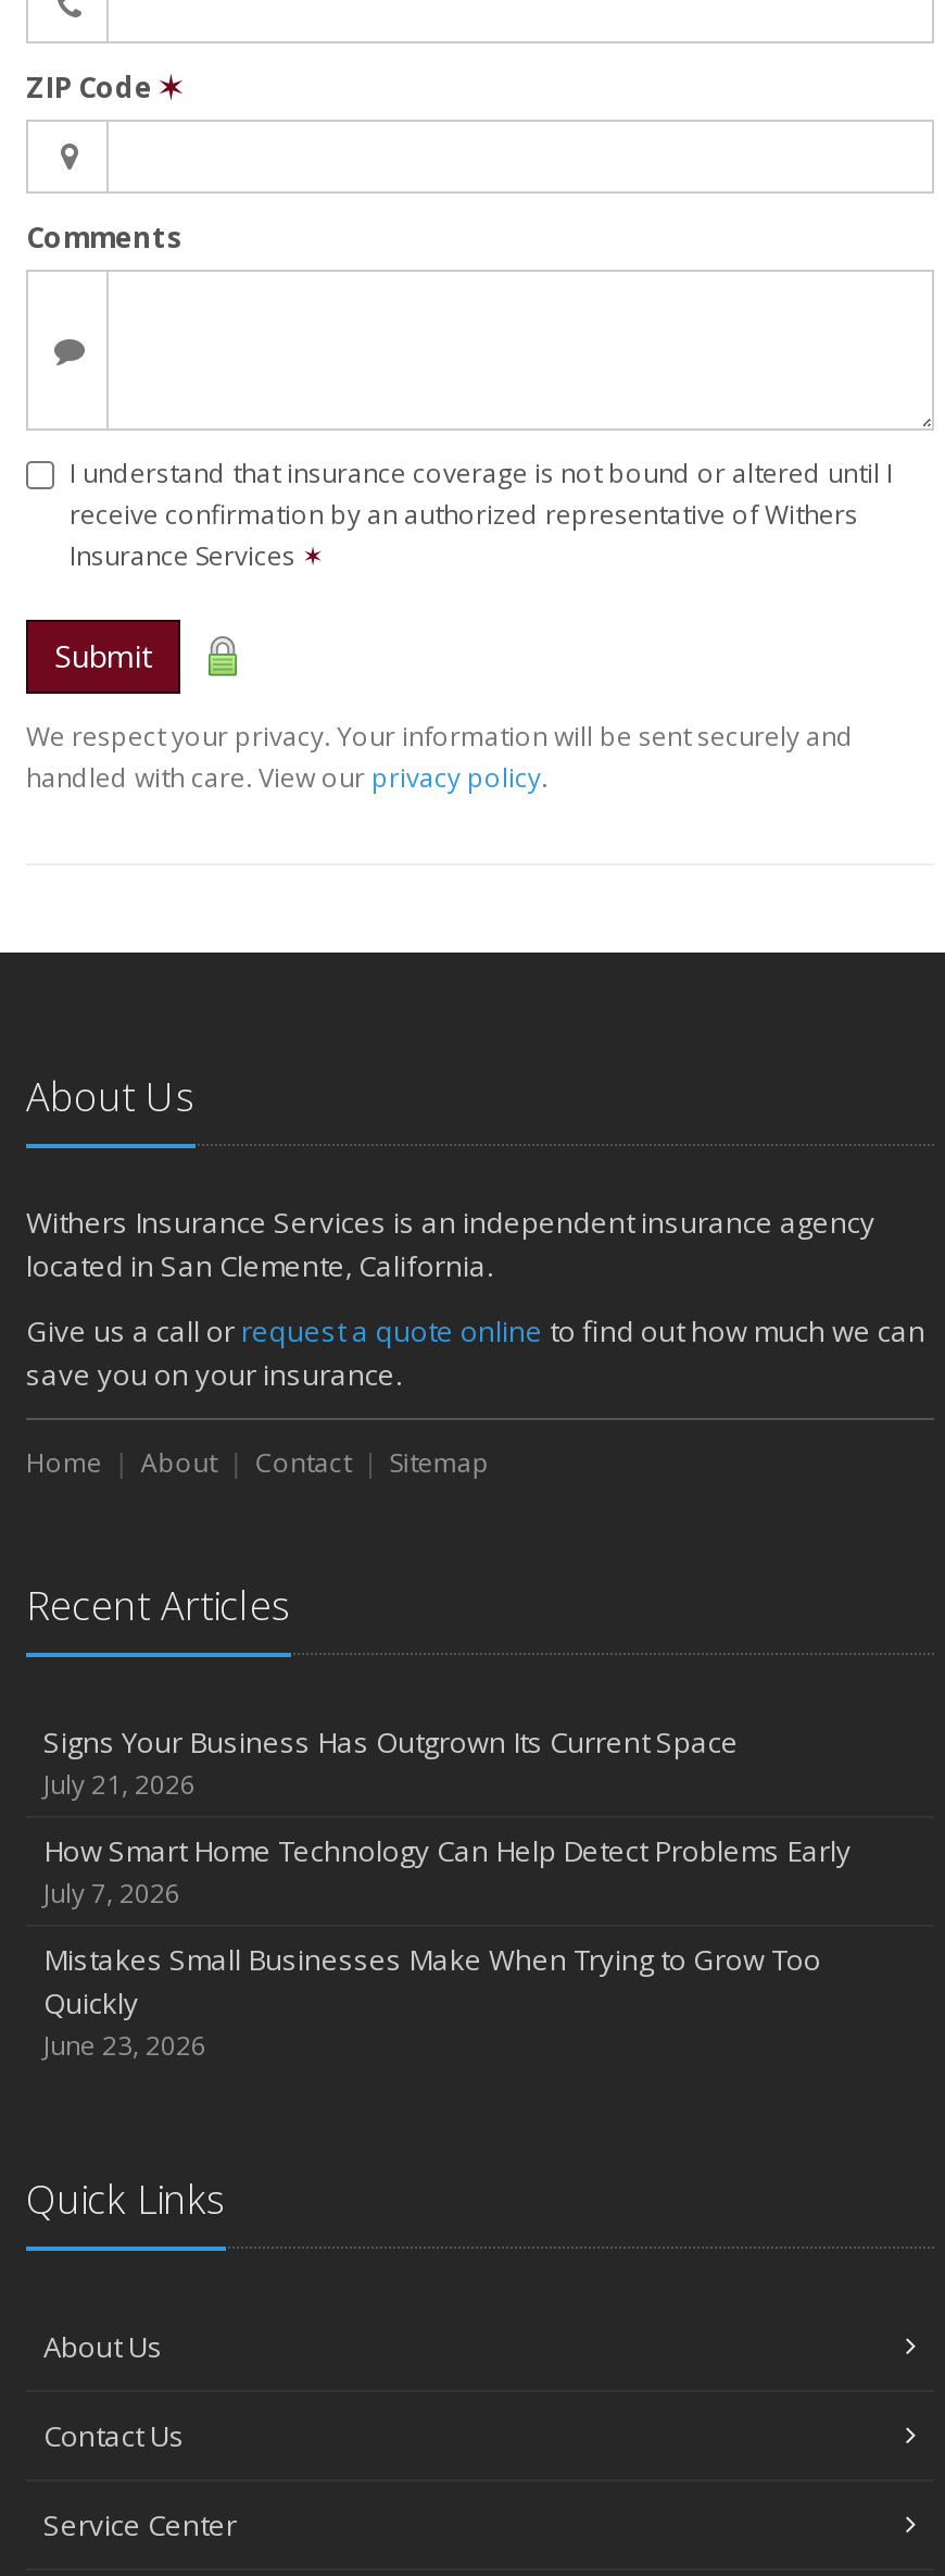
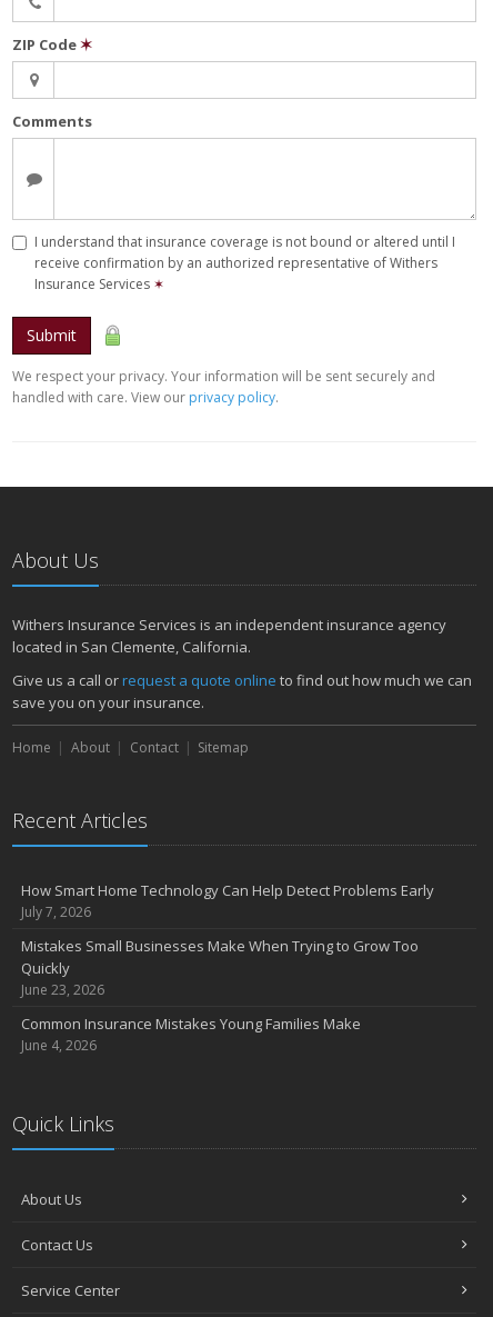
[43,1723,739,1803] Signs Your Business Has Outgrown Its Current Space | July 21, 2026 -> none
moved [43,1831,852,2064] -> [21,880,434,999]: How Smart Home Technology Can Help Detect Problems Early | July 7, 2026 | Mistakes Small Businesses Make When Trying to Grow Too | Quickly | June 23, 2026
none -> [21,1014,361,1055] Common Insurance Mistakes Young Families Make | June 4, 2026

